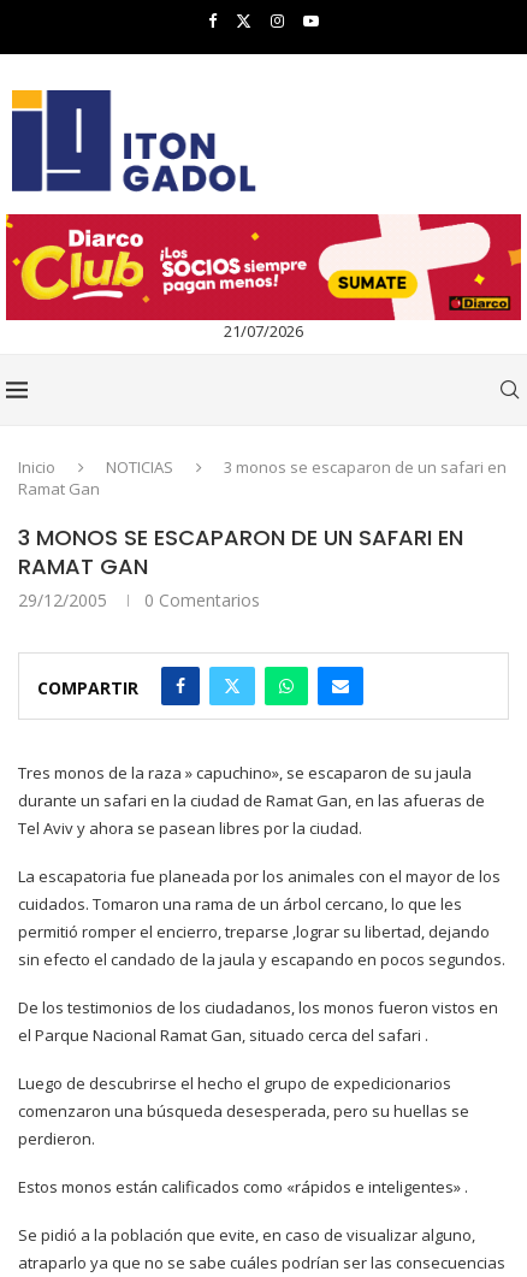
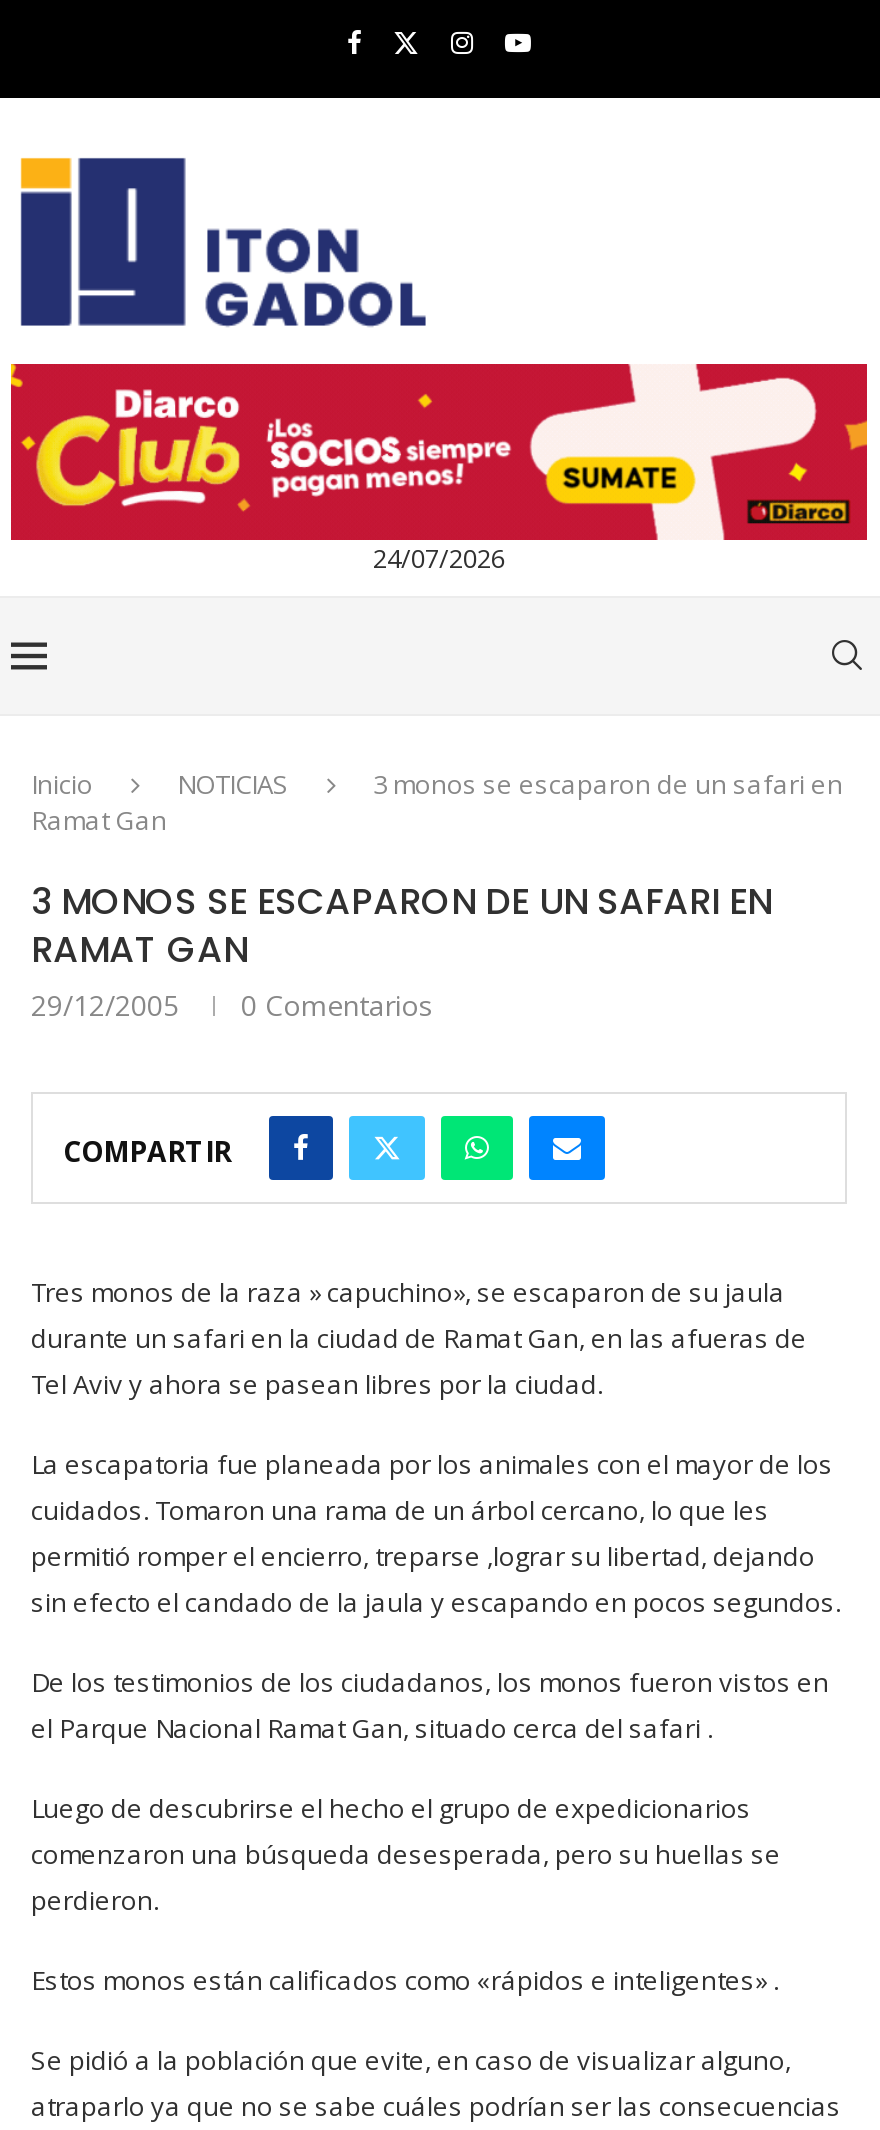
[224,320,303,341] 21/07/2026 -> [373,539,505,575] 24/07/2026

